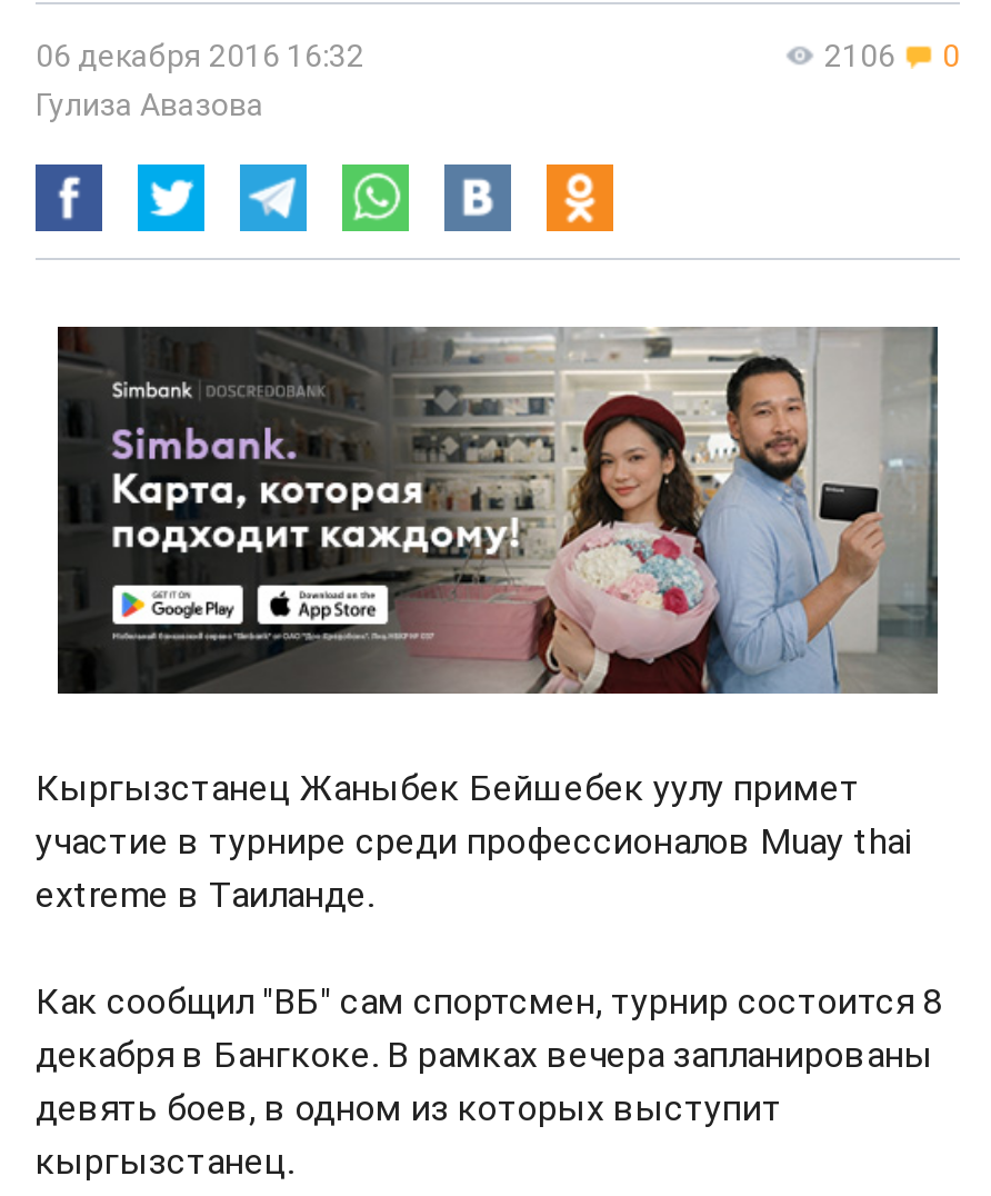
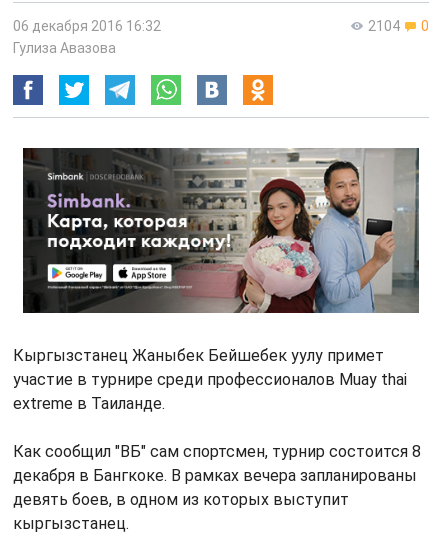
[818,38,960,73] 2106 0 -> [365,18,429,34] 2104 0

